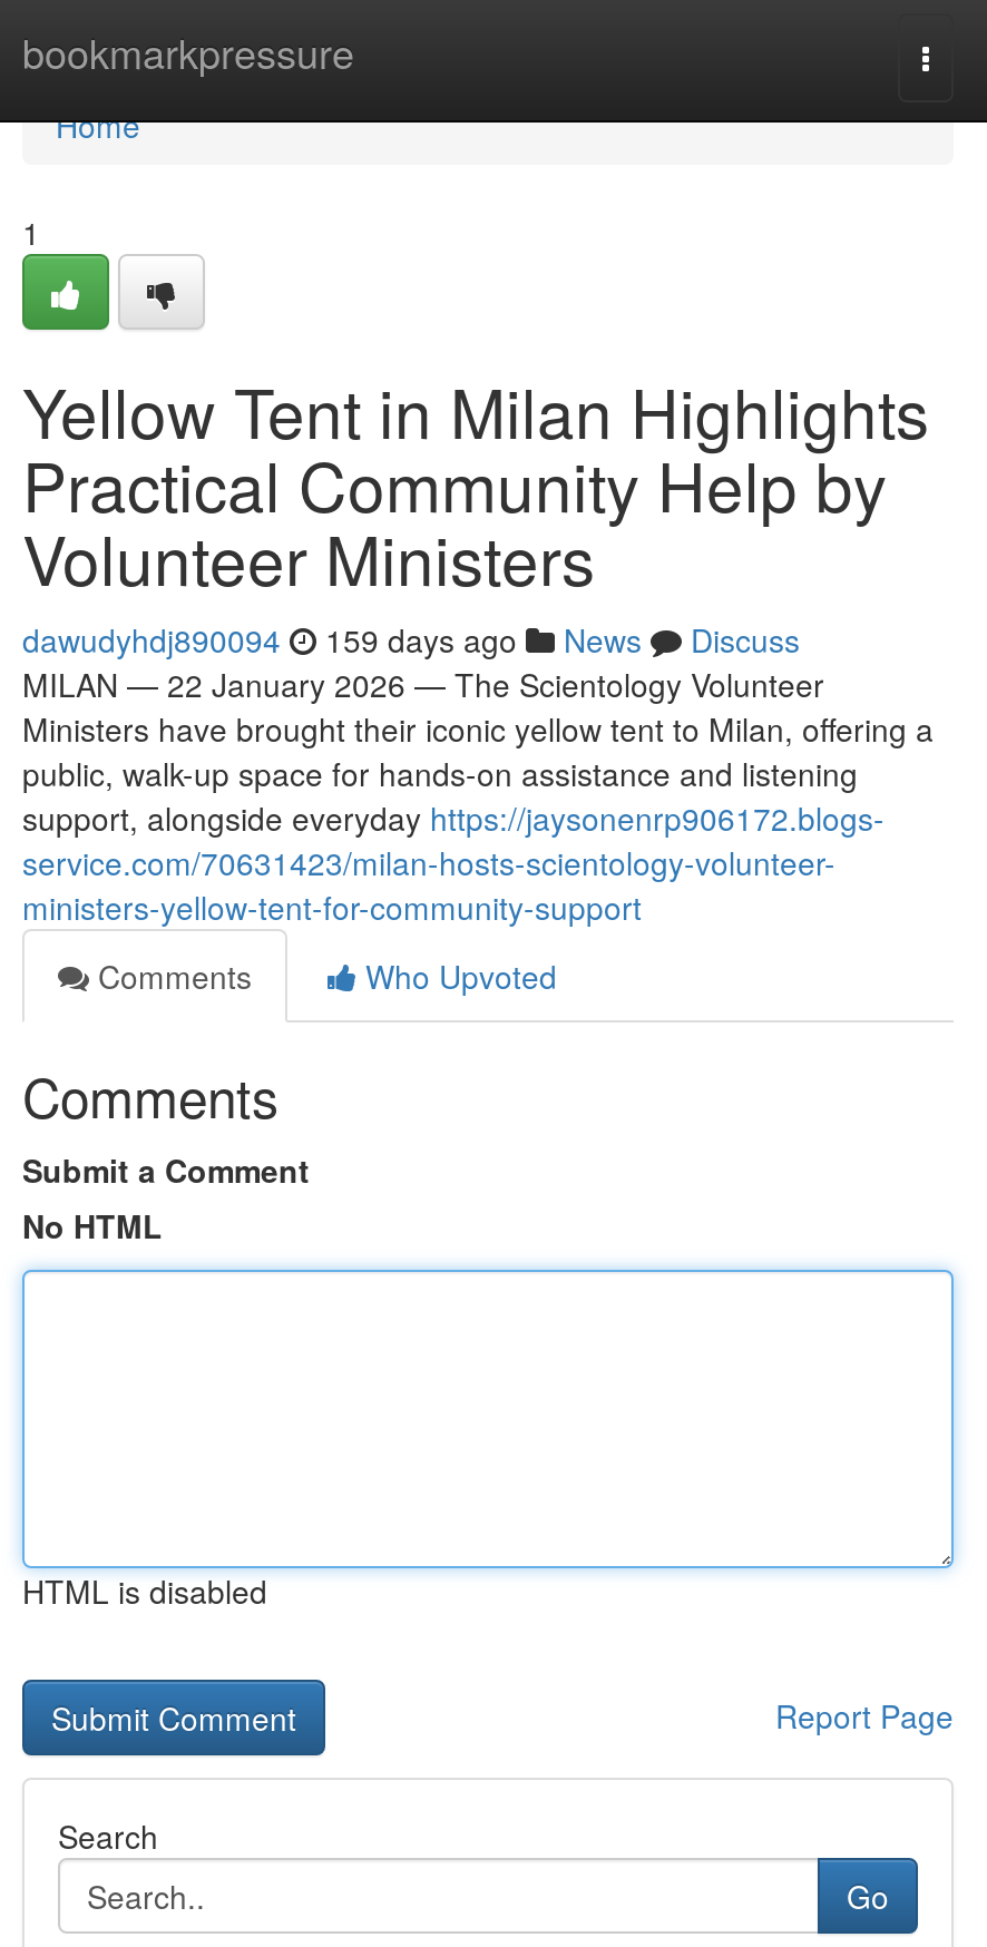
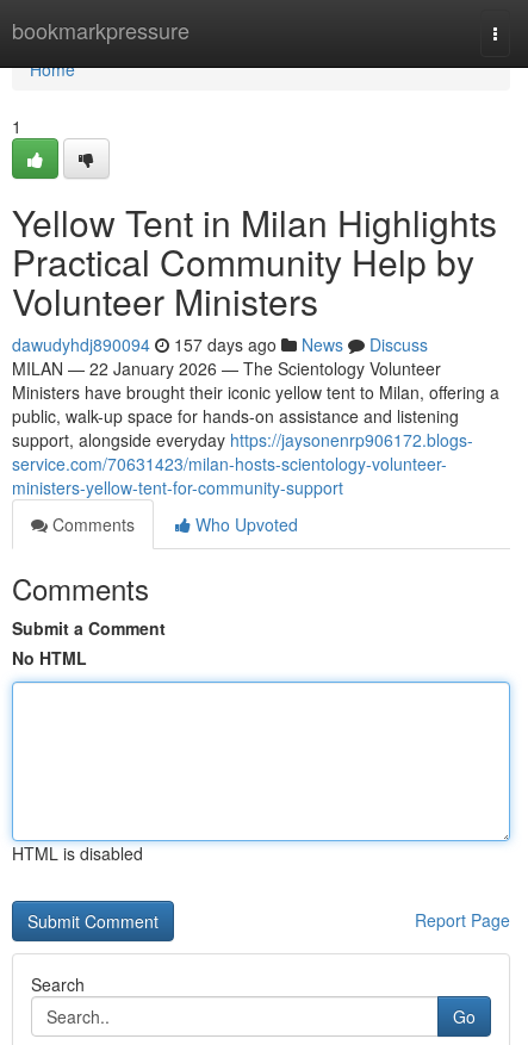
[22,617,800,662] dawudyhdj890094 159 days ago News Discuss -> [12,332,428,356] dawudyhdj890094 157 days ago News Discuss

